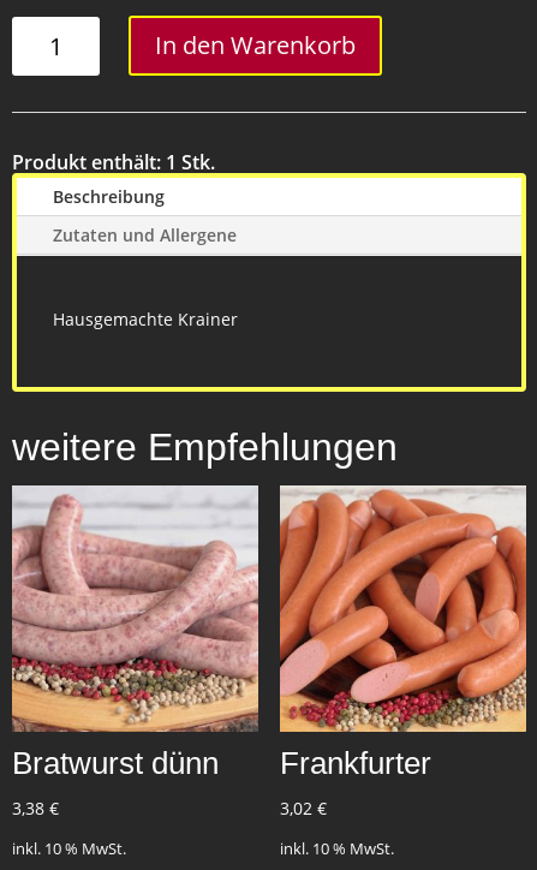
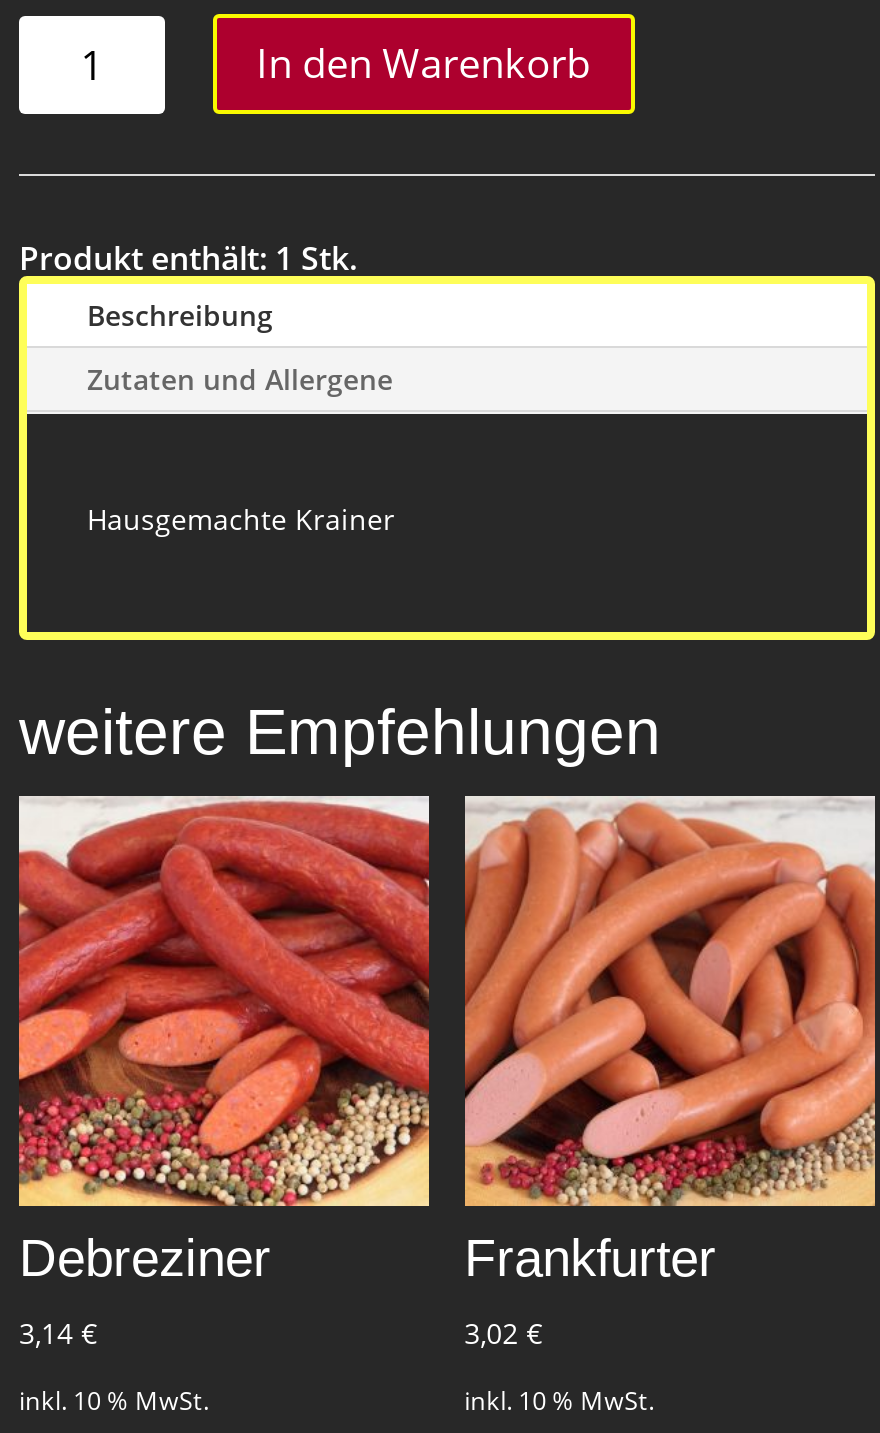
[11,487,259,820] [image] | Bratwurst dünn | 3,38 € -> [17,798,431,1353] [image] | Debreziner | 3,14 €

